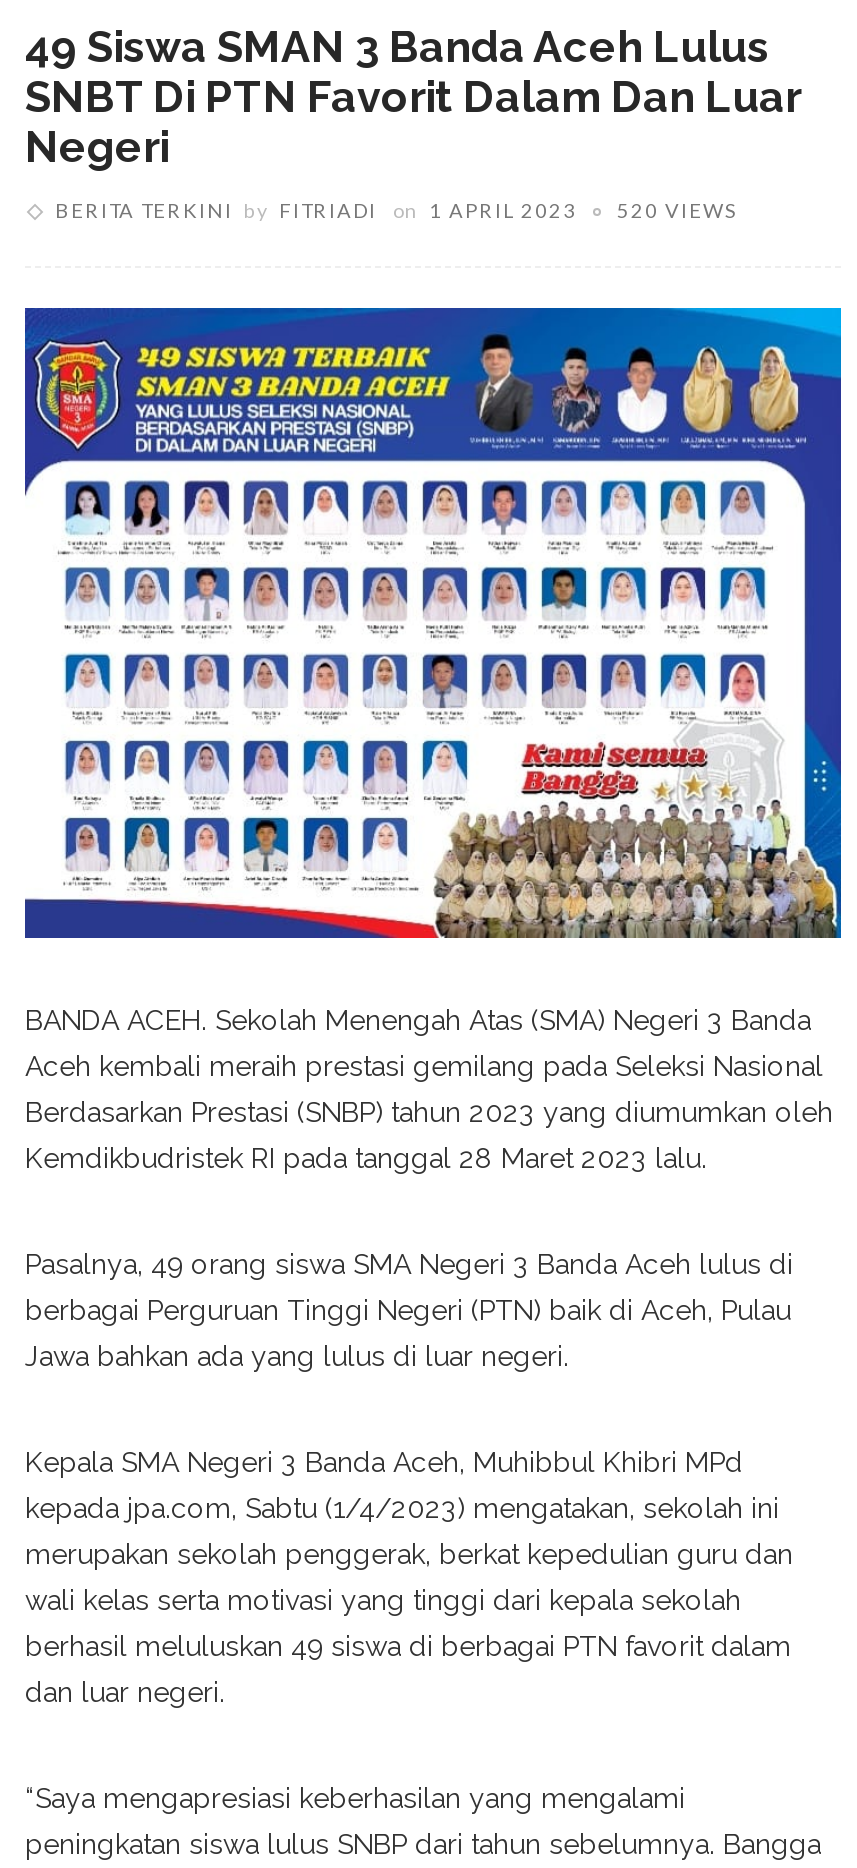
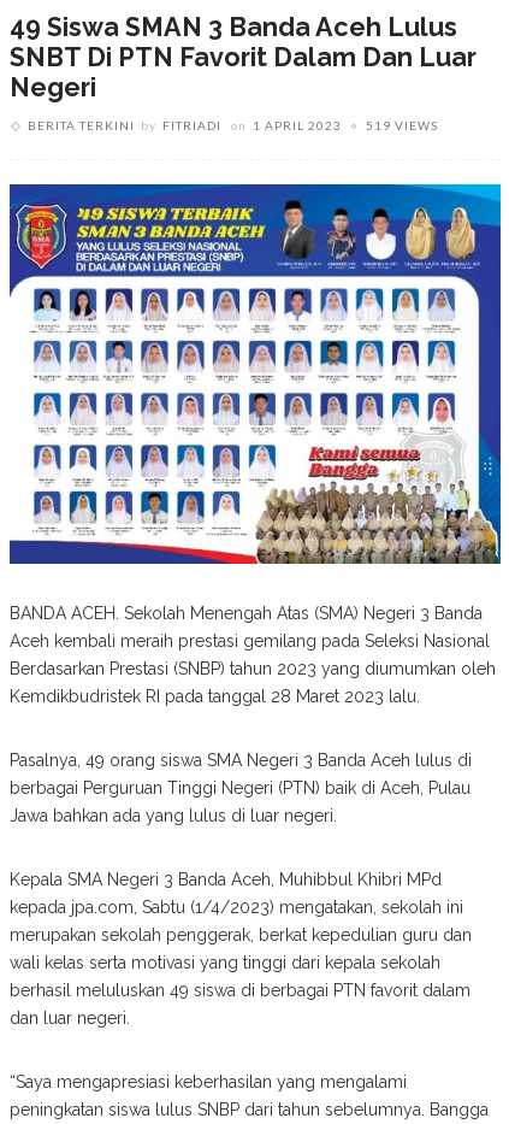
[55,198,737,222] BERITA TERKINI by FITRIADI on 1 APRIL 2023 520 VIEWS -> [28,118,438,133] BERITA TERKINI by FITRIADI on 1 APRIL 2023 519 VIEWS

